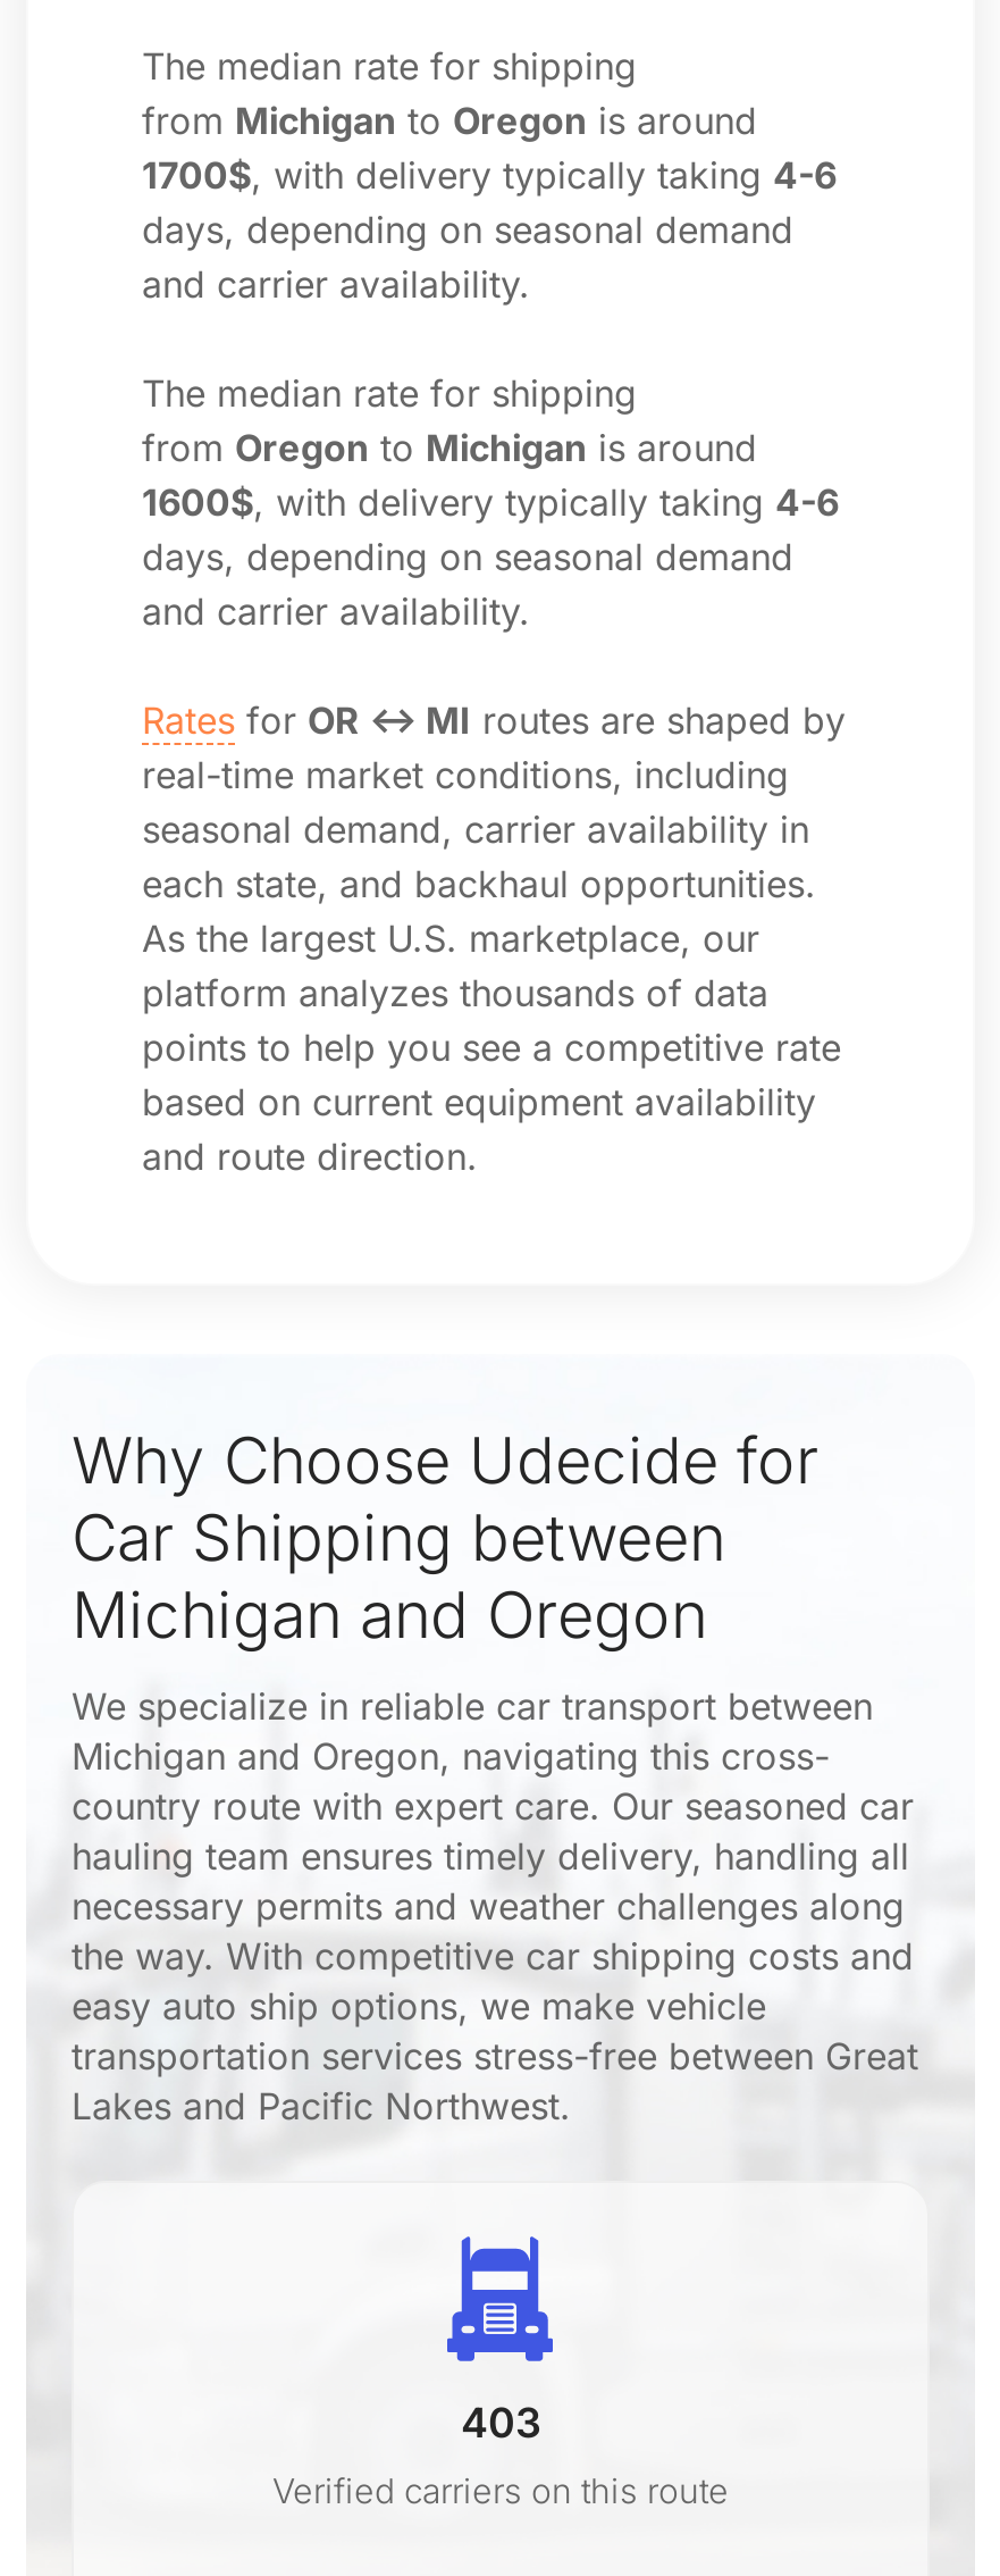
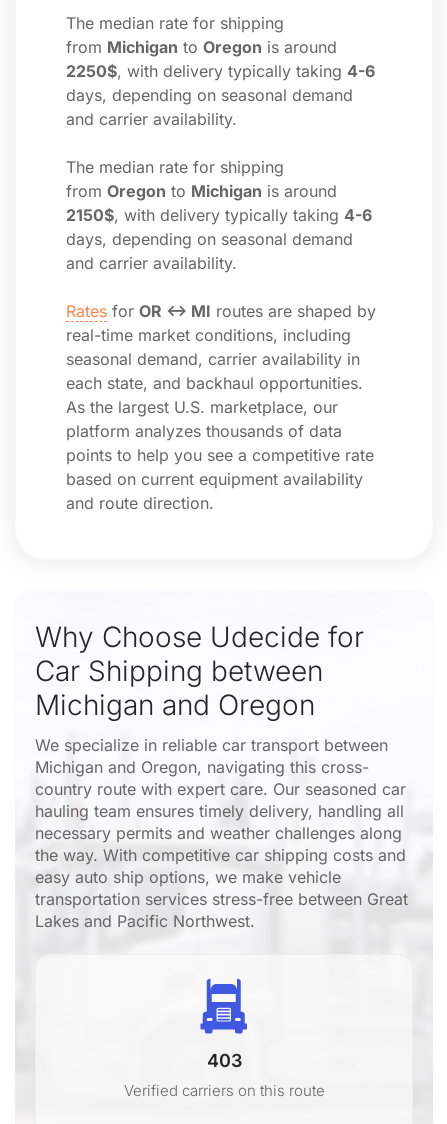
[142,152,837,198] 1700$, with delivery typically taking 4-6 -> [66,61,375,81] 2250$, with delivery typically taking 4-6
[142,479,839,525] 1600$, with delivery typically taking 4-6 -> [66,205,372,225] 2150$, with delivery typically taking 4-6

